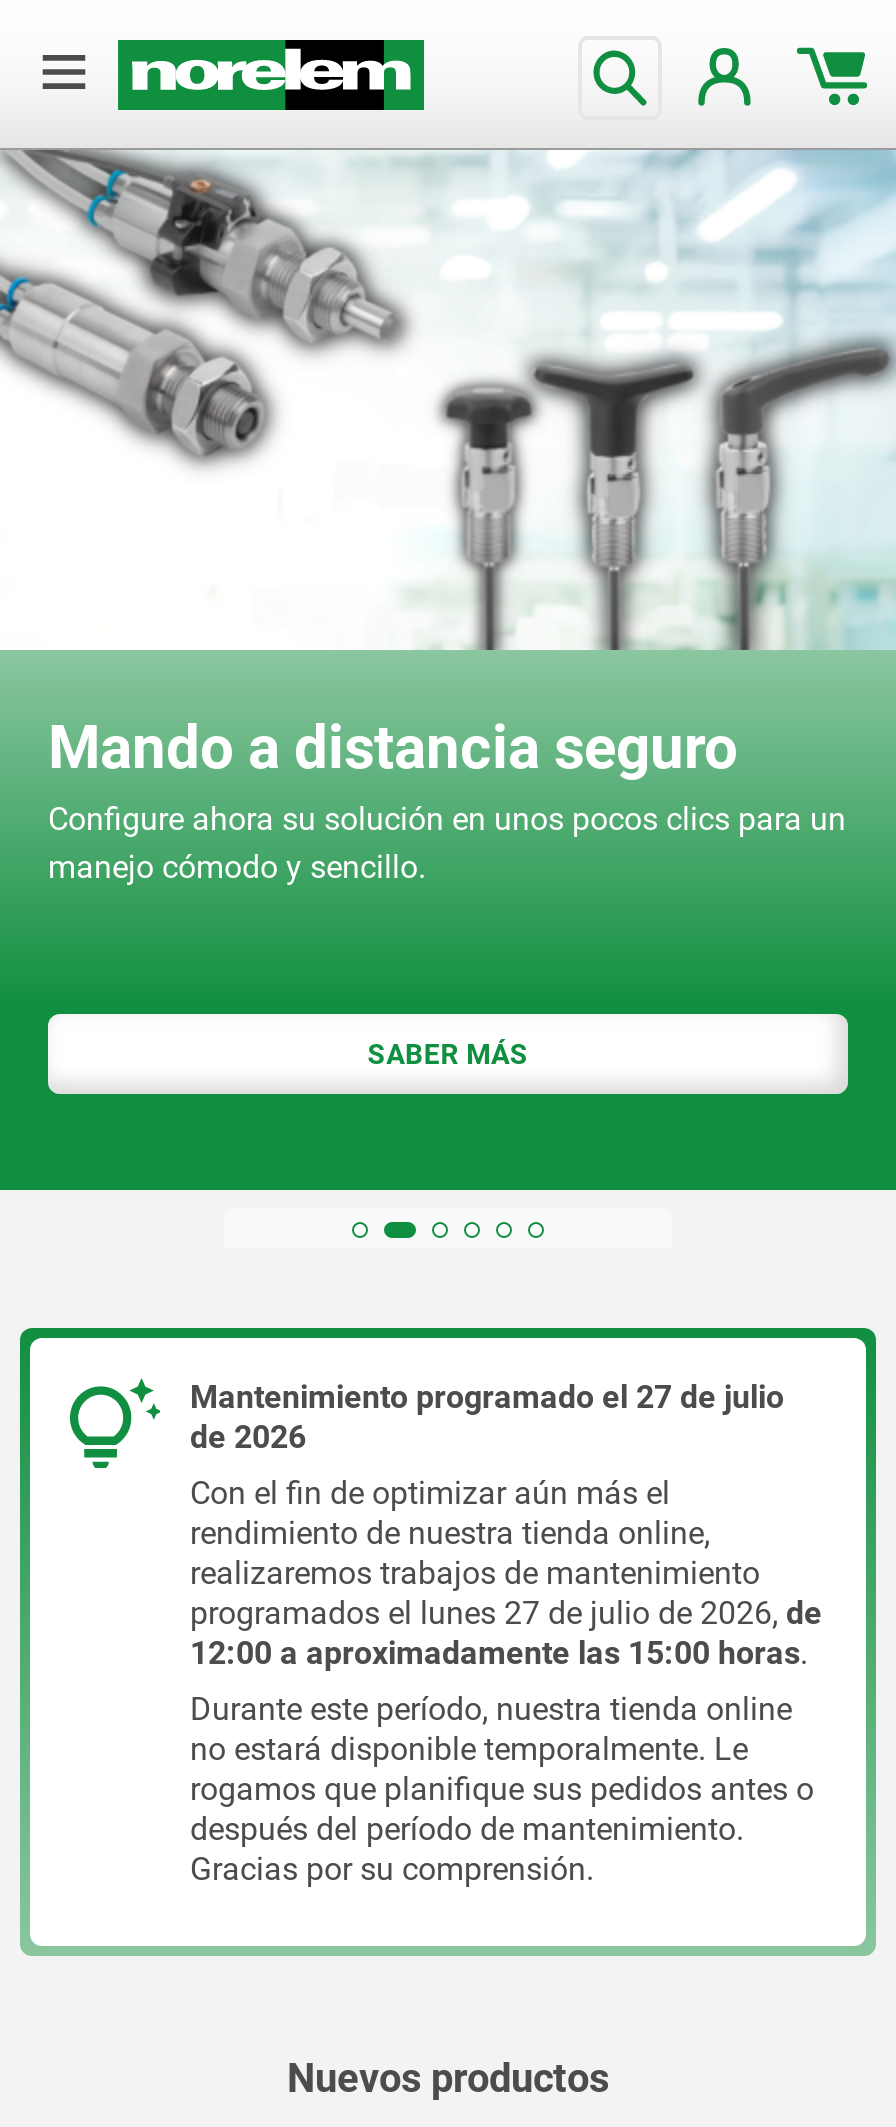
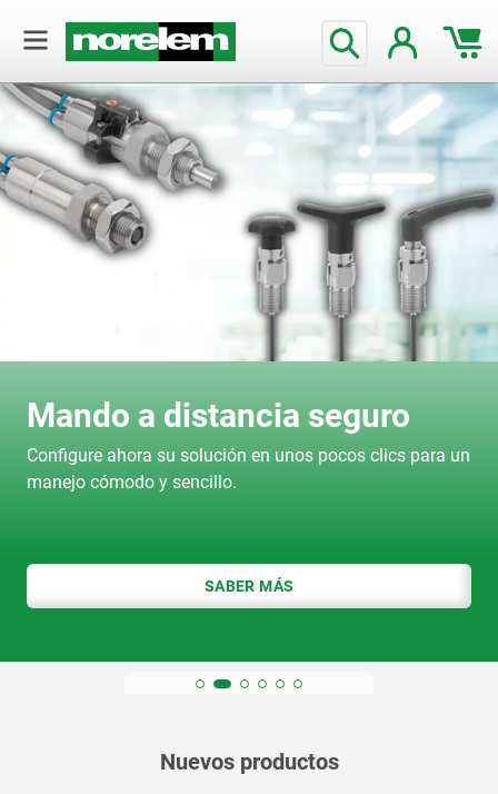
[18,1326,878,1958] [image] | Mantenimiento programado el 27 de julio | de 2026 | Con el fin de optimizar aún más el | rendimiento de nuestra tienda online, | realizaremos trabajos de mantenimiento | programados el lunes 27 de julio de 2026, de | 12:00 a aproximadamente las 15:00 horas. | Durante este período, nuestra tienda online | no estará disponible temporalmente. Le | rogamos que planifique sus pedidos antes o | después del período de mantenimiento. | Gracias por su comprensión. -> none

